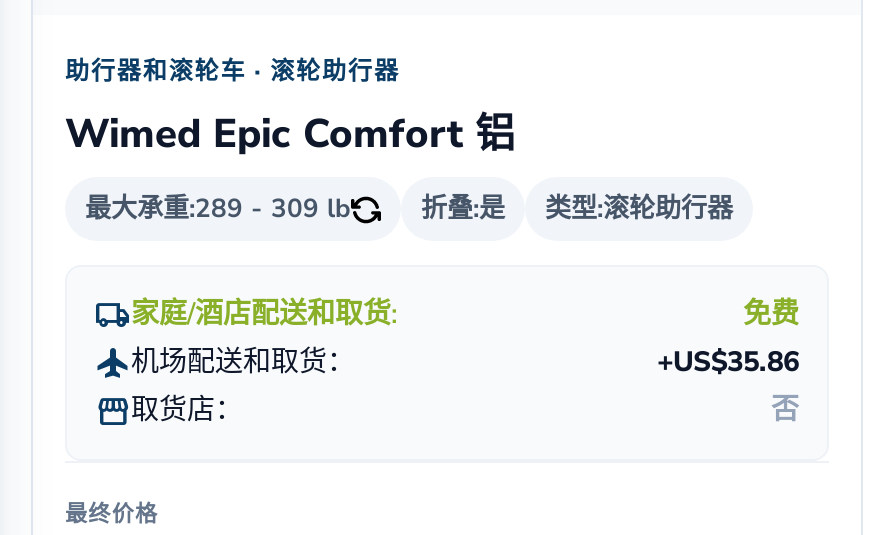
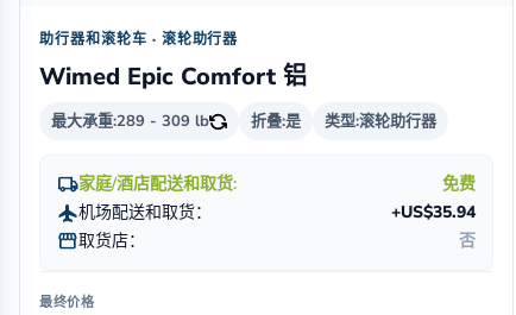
[657,343,799,381] +US$35.86 -> [391,201,476,223] +US$35.94

